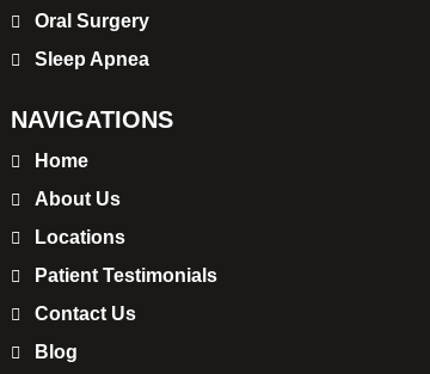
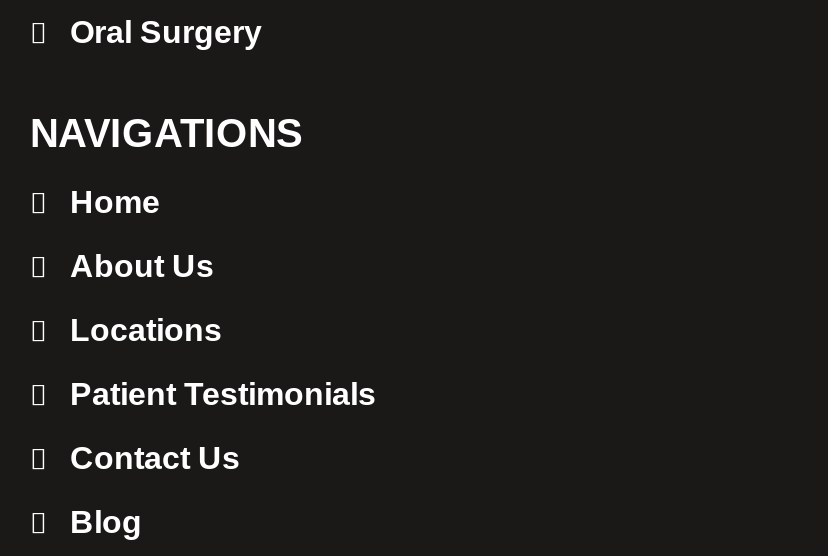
[35,49,149,69] Sleep Apnea -> none

